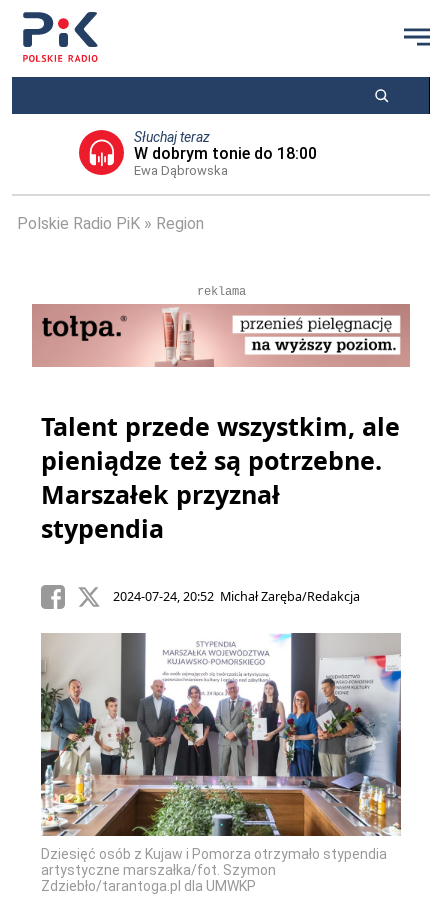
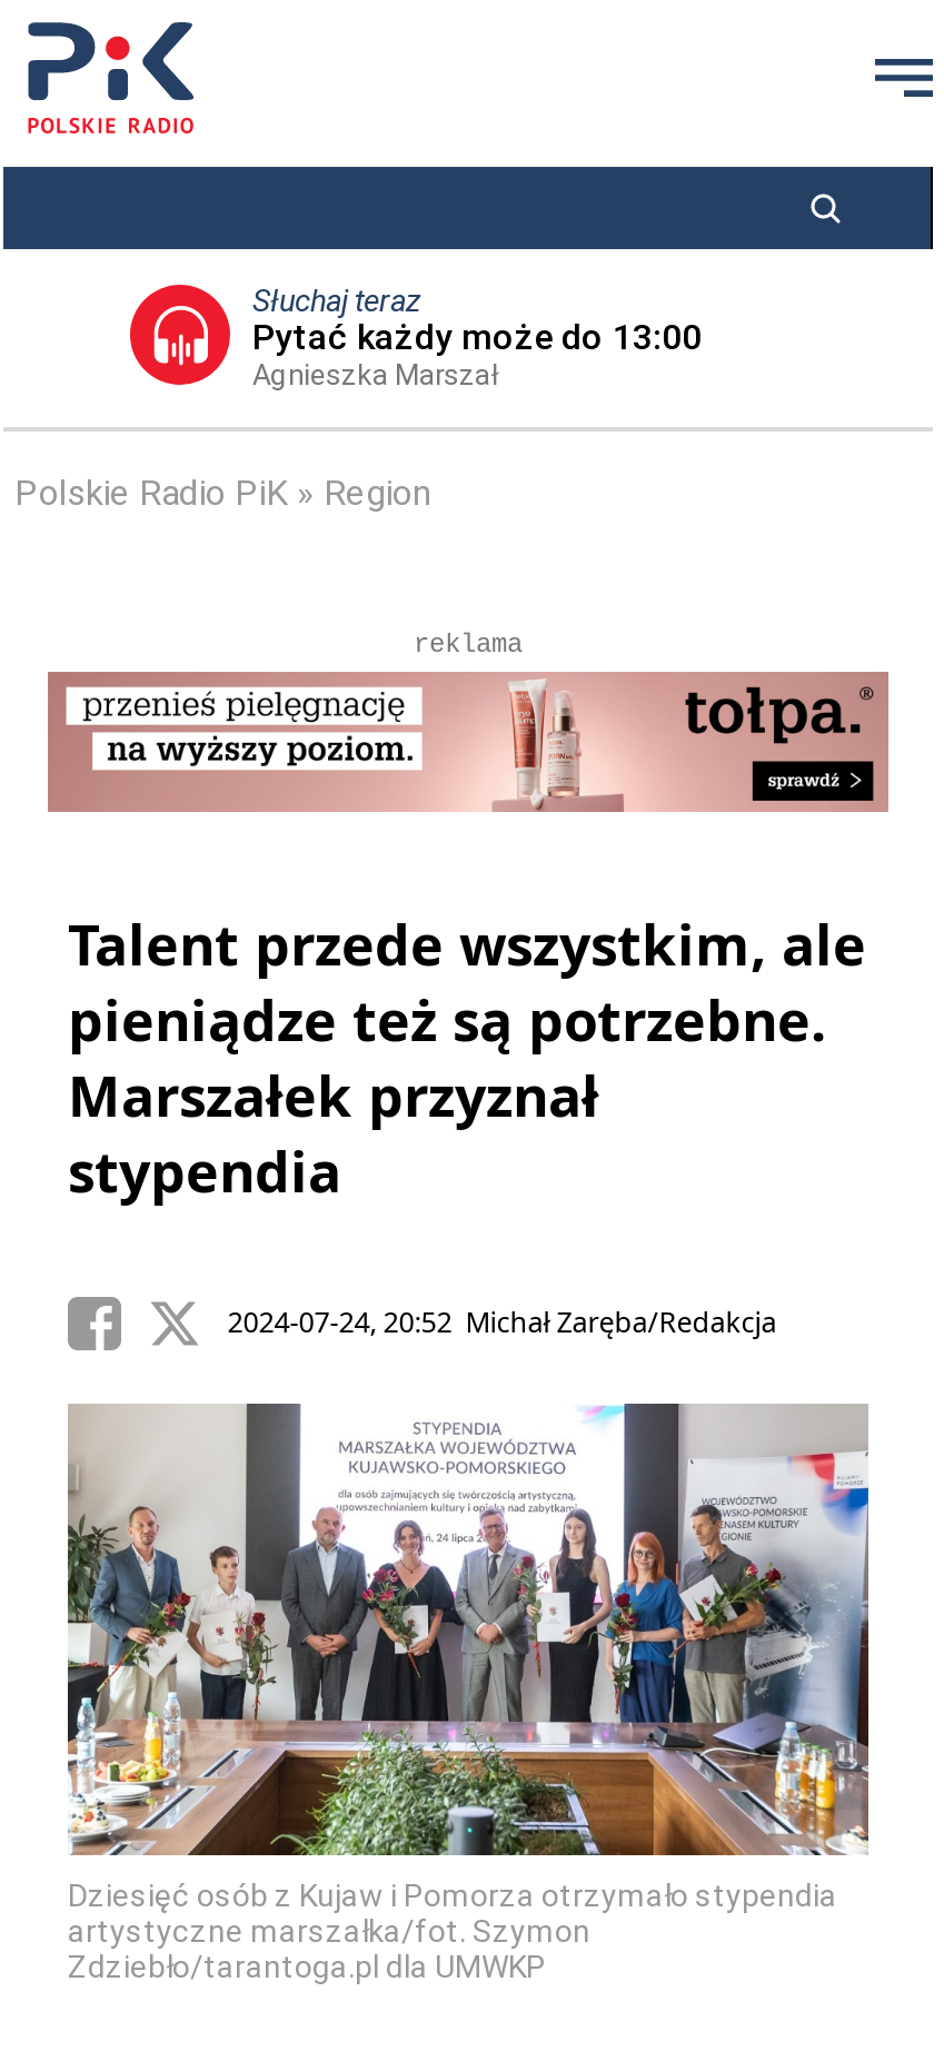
[69,129,316,178] [image] | W dobrym tonie do 18:00 | Ewa Dąbrowska -> [128,283,702,392] [image] | Pytać każdy może do 13:00 | Agnieszka Marszał
[41,307,214,367] [image] -> [66,678,450,812] [image]
[228,307,403,366] [image] -> [484,678,875,812] [image]

